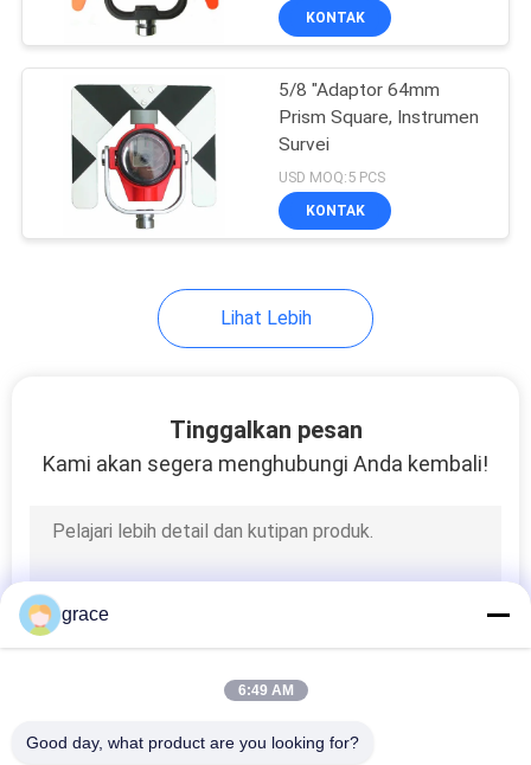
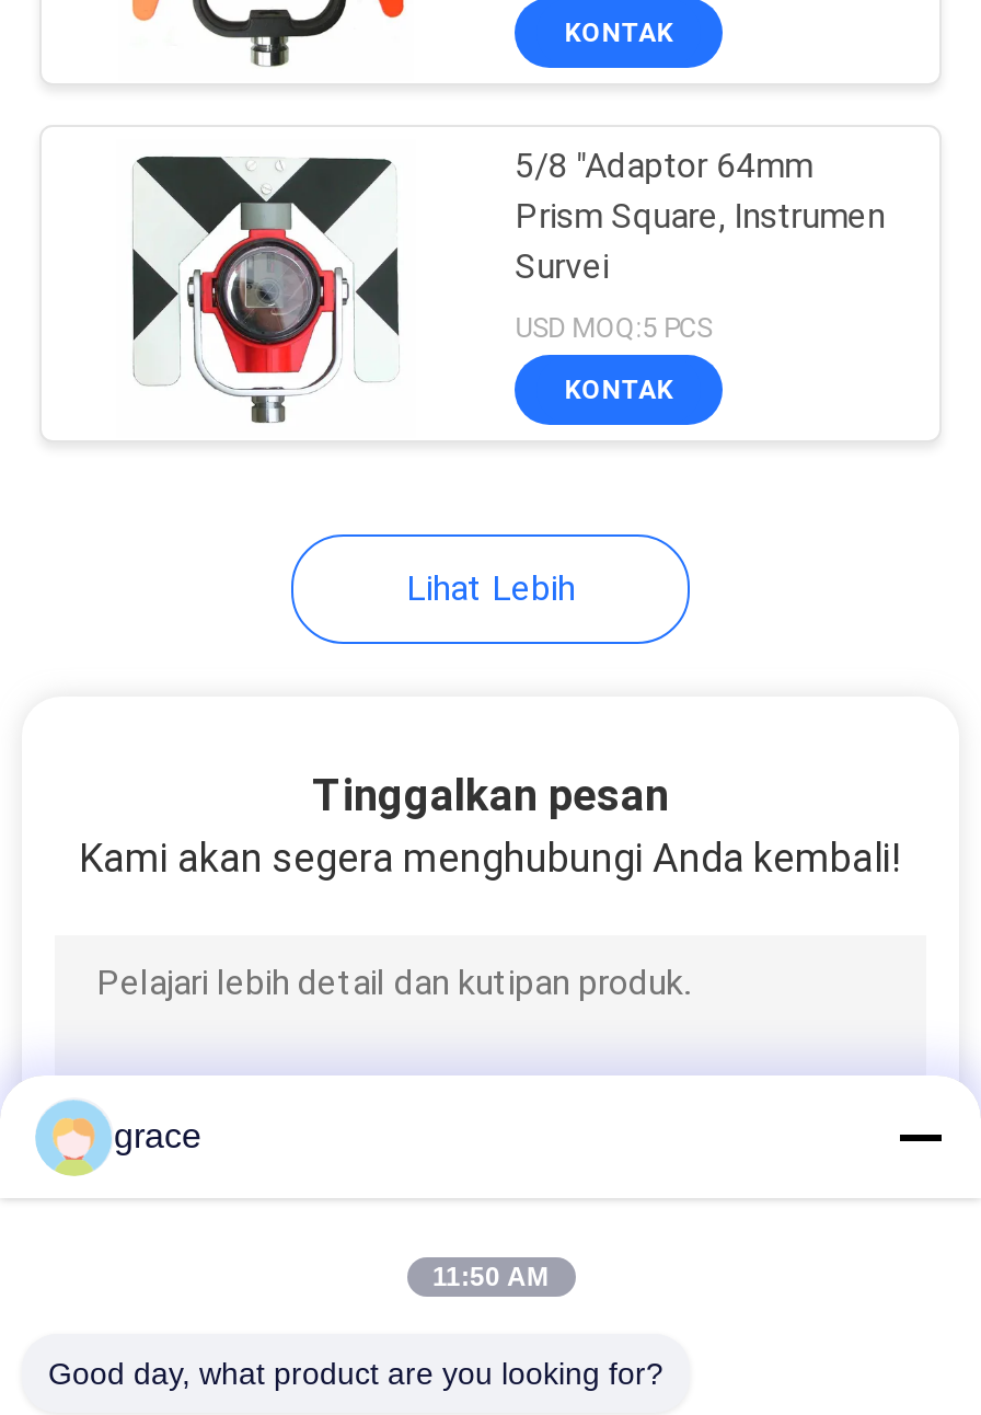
[238,682,293,699] 6:49 AM -> [432,1262,549,1292] 11:50 AM

